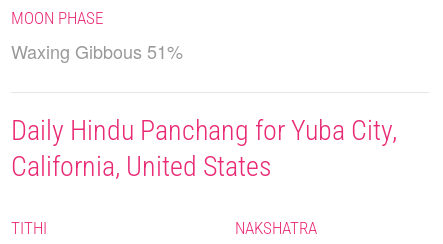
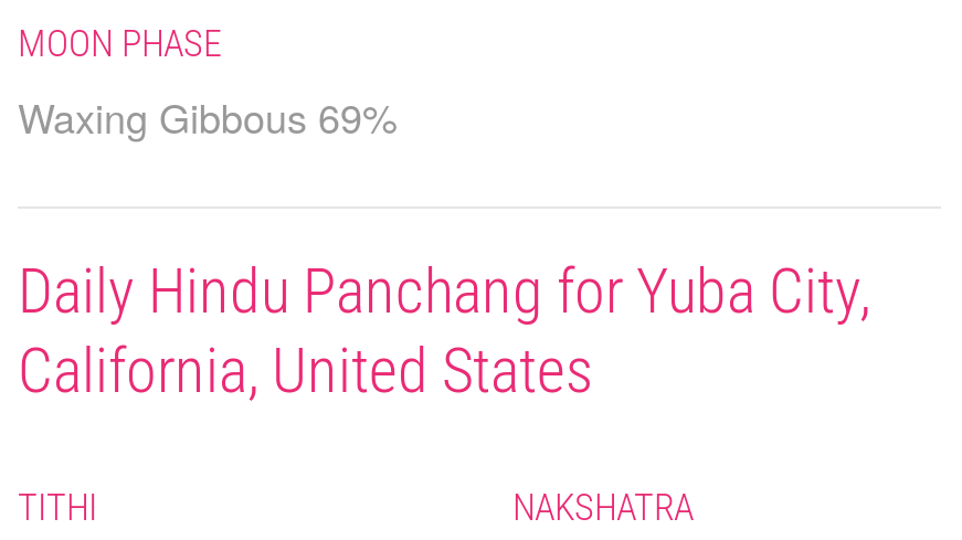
[11,38,183,64] Waxing Gibbous 51% -> [18,88,398,145] Waxing Gibbous 69%

